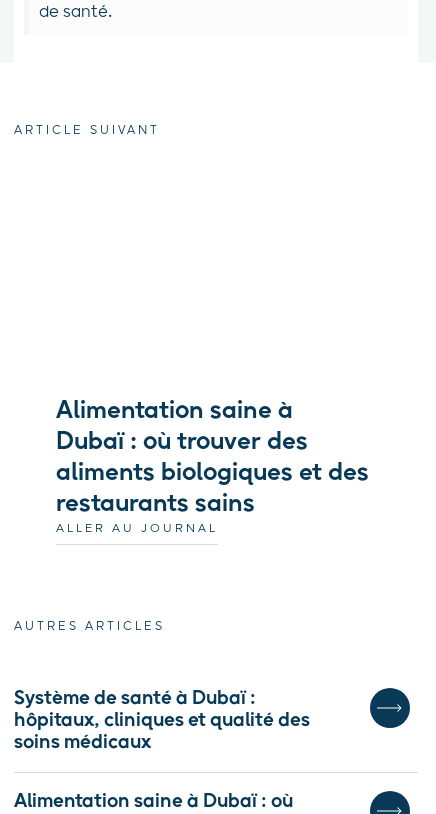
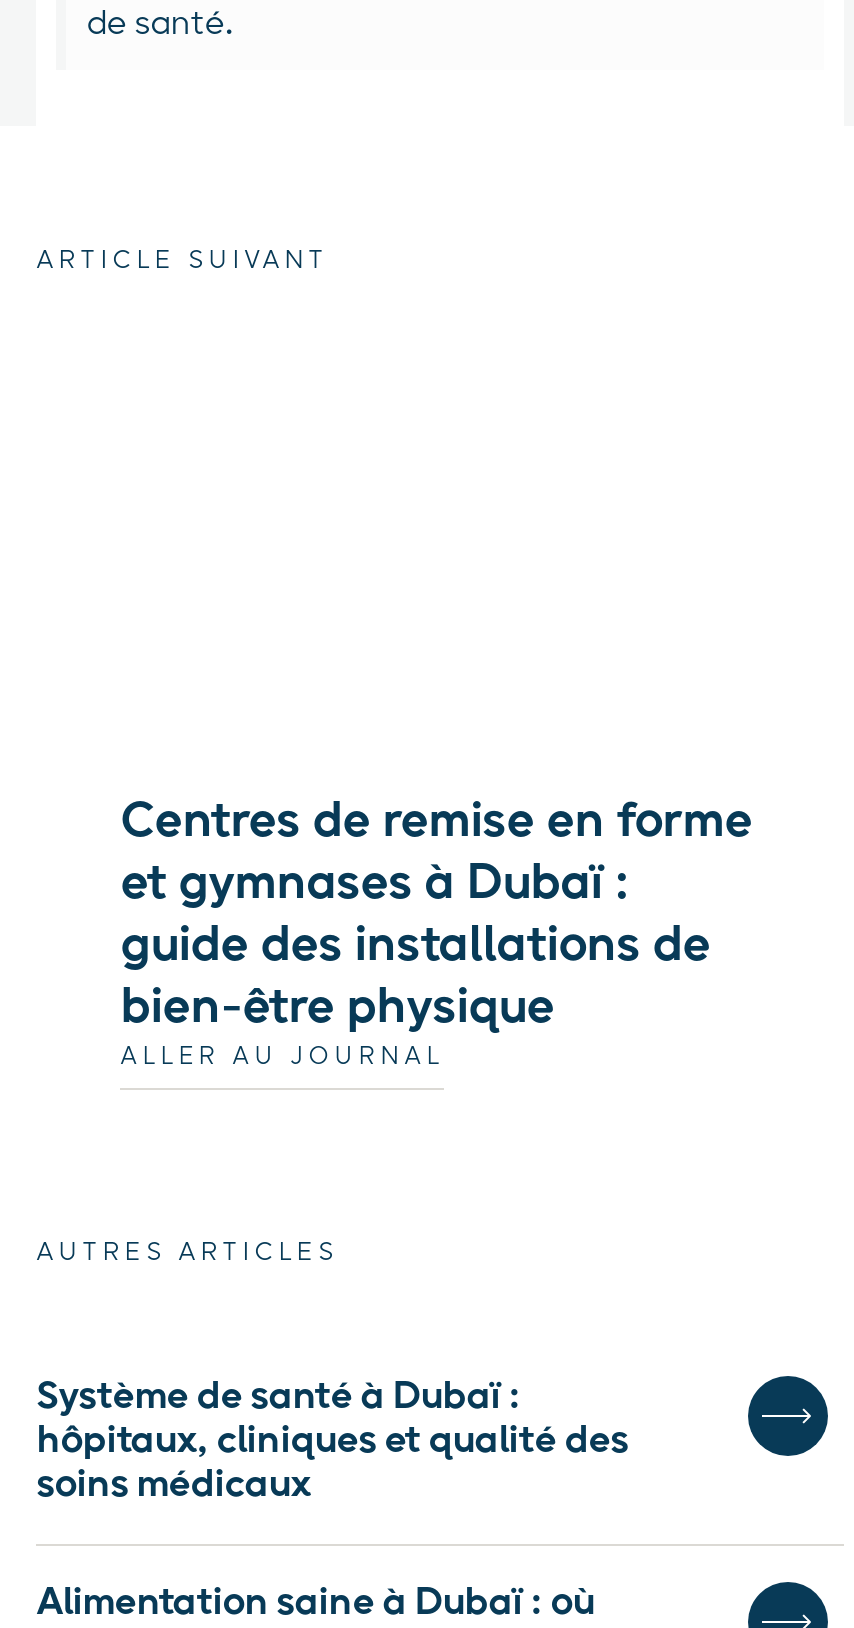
[56,401,369,516] Alimentation saine à | Dubaï : où trouver des | aliments biologiques et des | restaurants sains -> [121,802,753,1032] Centres de remise en forme | et gymnases à Dubaï : | guide des installations de | bien-être physique

